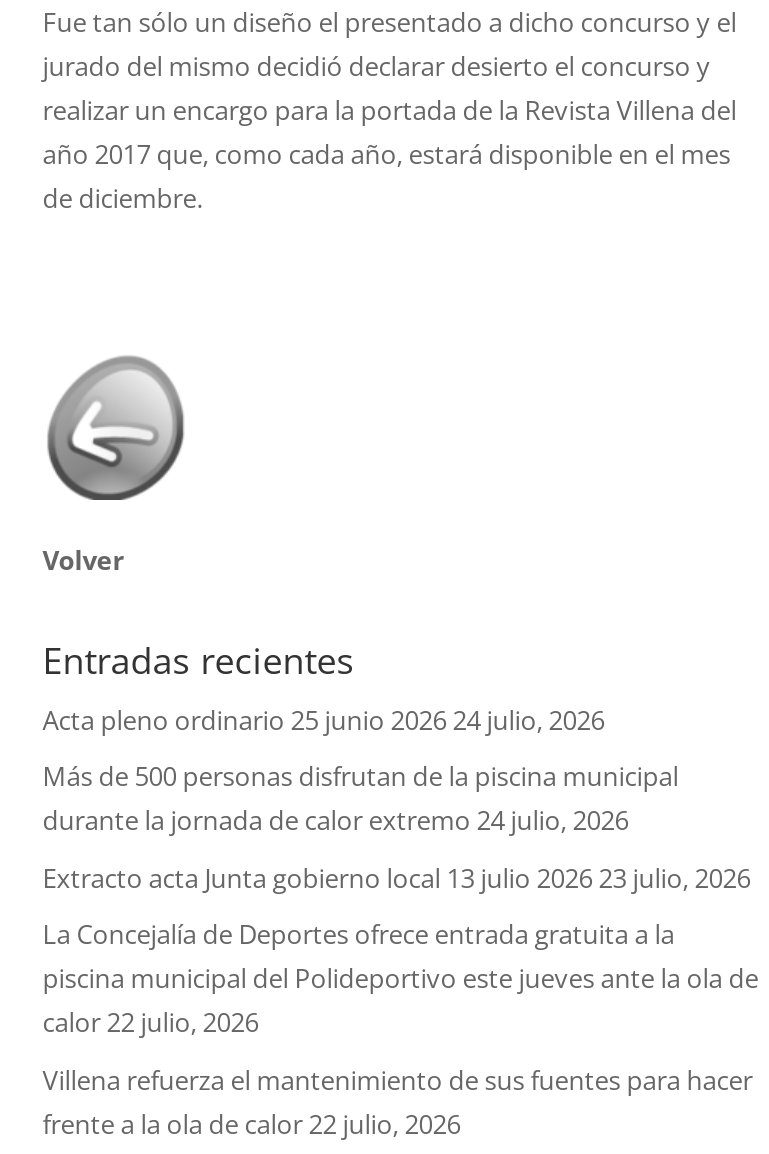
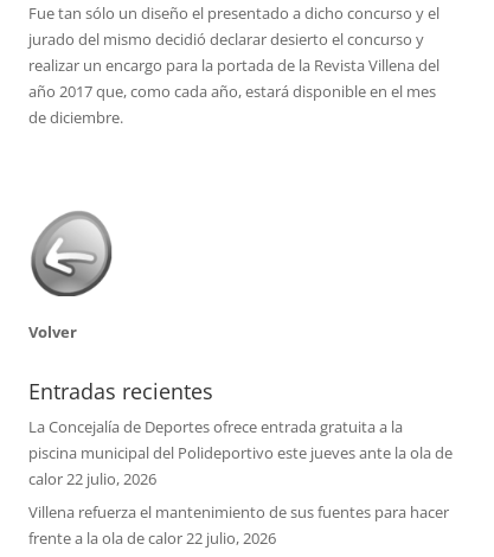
[43,702,751,896] Acta pleno ordinario 25 junio 2026 24 julio, 2026 | Más de 500 personas disfrutan de la piscina municipal | durante la jornada de calor extremo 24 julio, 2026 | Extracto acta Junta gobierno local 13 julio 2026 23 julio, 2026 -> none

